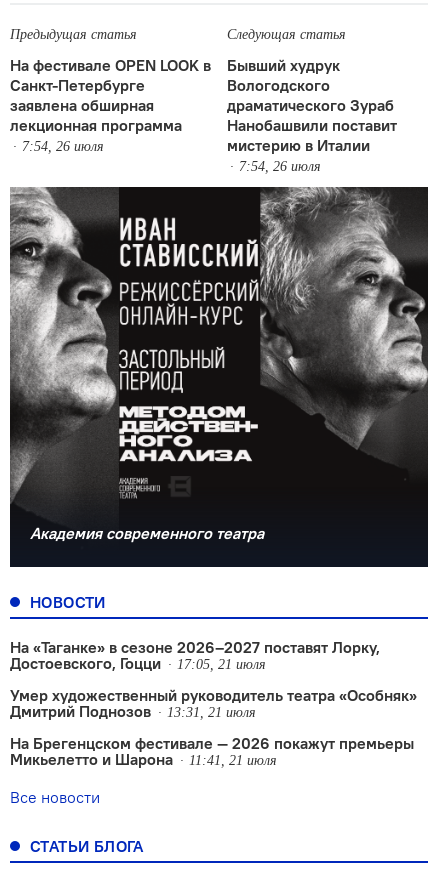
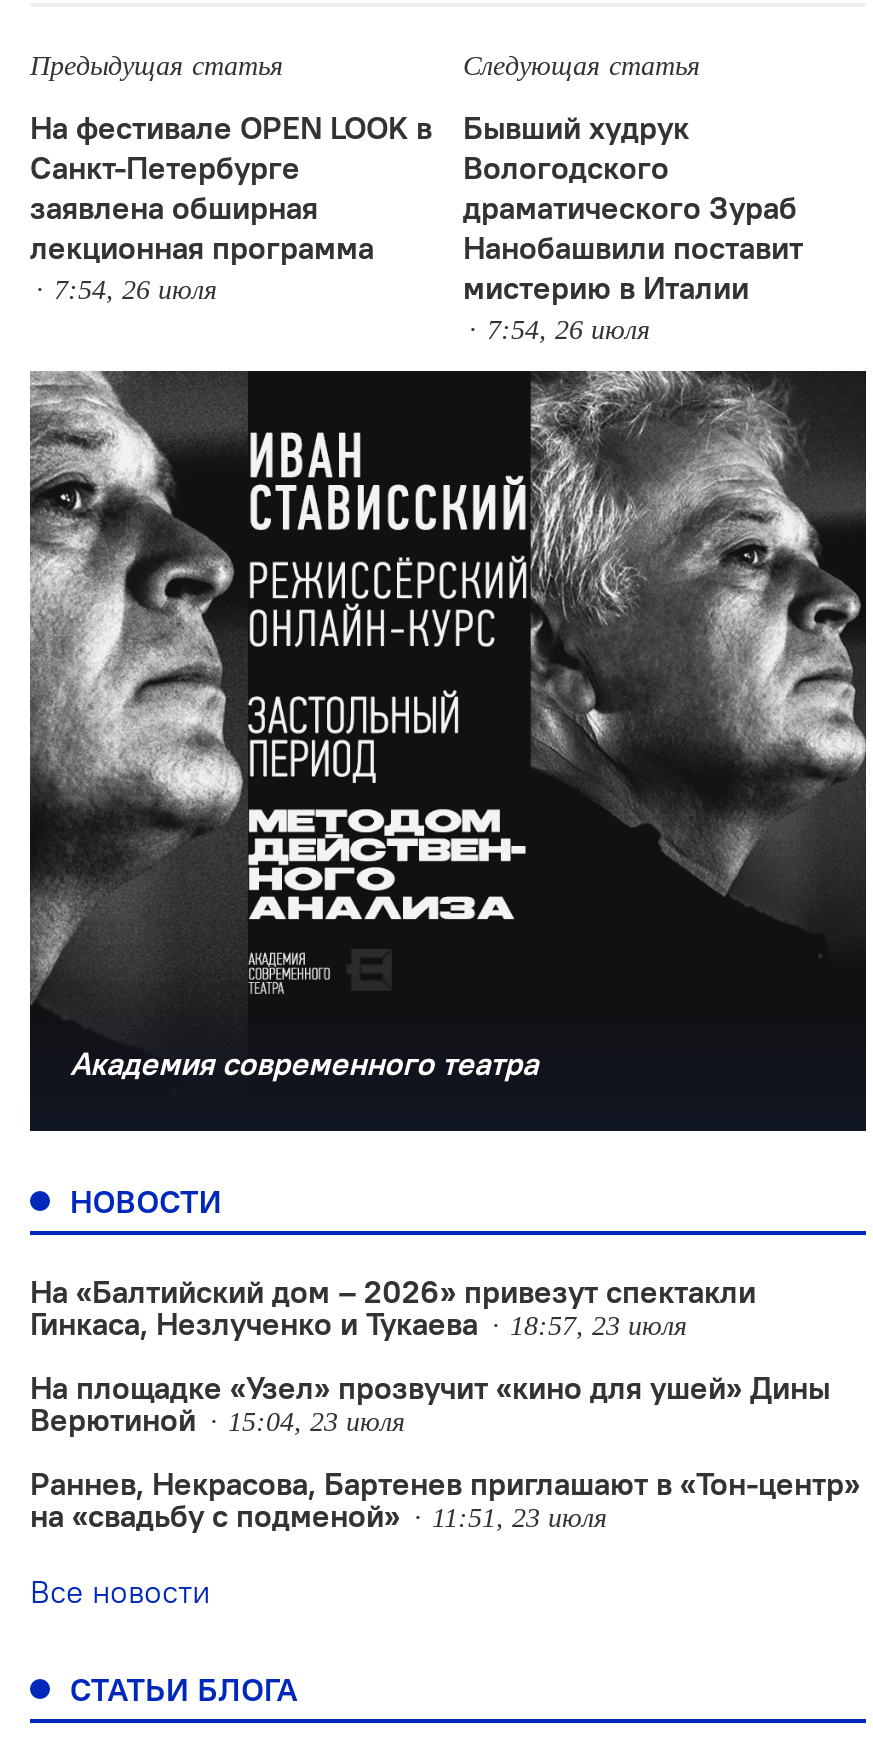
[10,637,380,673] На «Таганке» в сезоне 2026–2027 поставят Лорку, | Достоевского, Гоцци | 17:05, 21 июля -> [30,1271,756,1343] На «Балтийский дом – 2026» привезут спектакли | Гинкаса, Незлученко и Тукаева | 18:57, 23 июля
[10,685,417,721] Умер художественный руководитель театра «Особняк» | Дмитрий Поднозов | 13:31, 21 июля -> [30,1367,830,1439] На площадке «Узел» прозвучит «кино для ушей» Дины | Верютиной | 15:04, 23 июля
[10,733,414,769] На Брегенцском фестивале — 2026 покажут премьеры | Микьелетто и Шарона | 11:41, 21 июля -> [30,1463,860,1535] Раннев, Некрасова, Бартенев приглашают в «Тон-центр» | на «свадьбу с подменой» | 11:51, 23 июля

